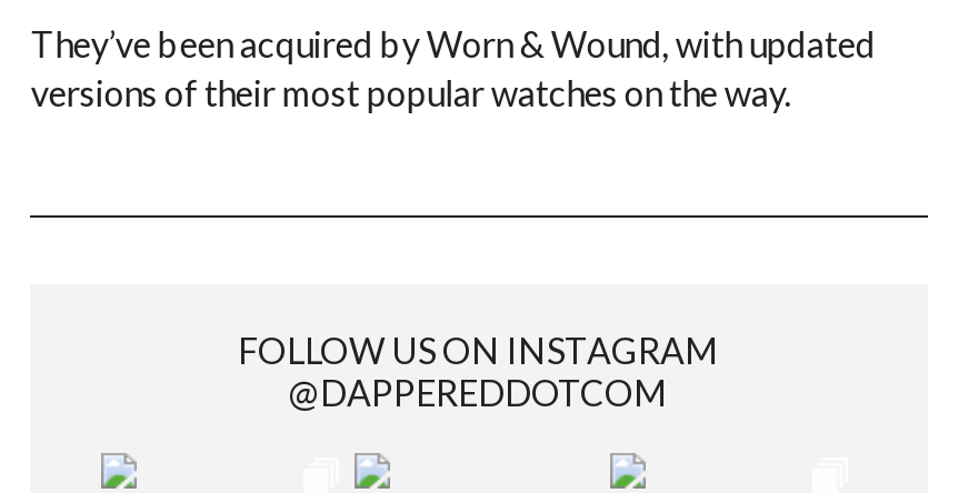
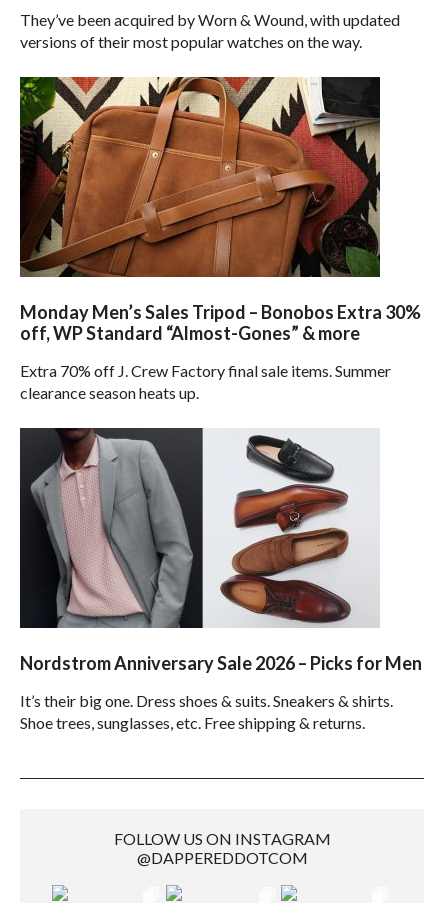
none -> [19,76,421,402] [image] | Monday Men’s Sales Tripod – Bonobos Extra 30% | off, WP Standard “Almost-Gones” & more | Extra 70% off J. Crew Factory final sale items. Summer | clearance season heats up.
none -> [19,427,422,732] [image] | Nordstrom Anniversary Sale 2026 – Picks for Men | It’s their big one. Dress shoes & suits. Sneakers & shirts. | Shoe trees, sunglasses, etc. Free shipping & returns.
none -> [219,434,379,627] [image]

